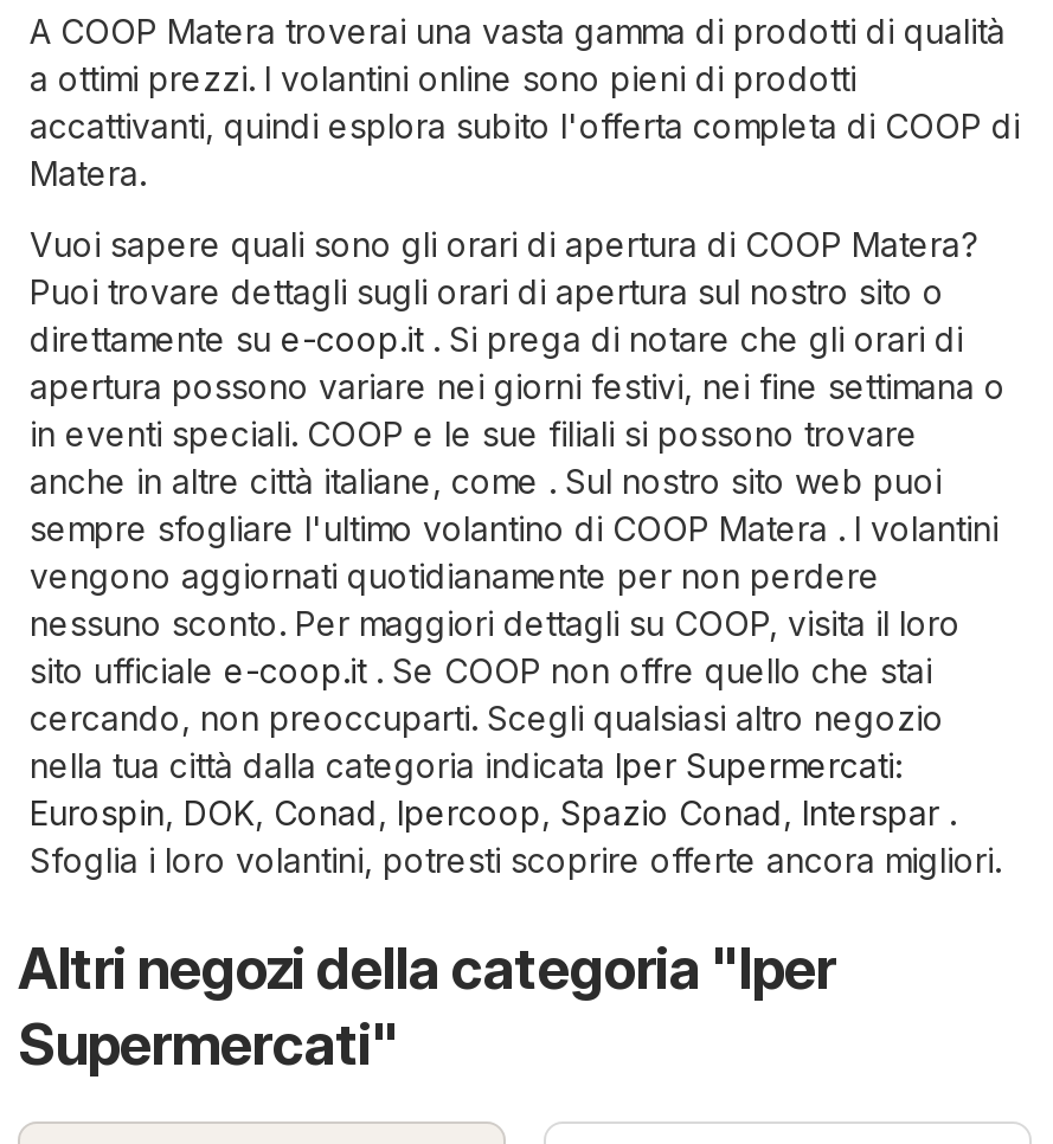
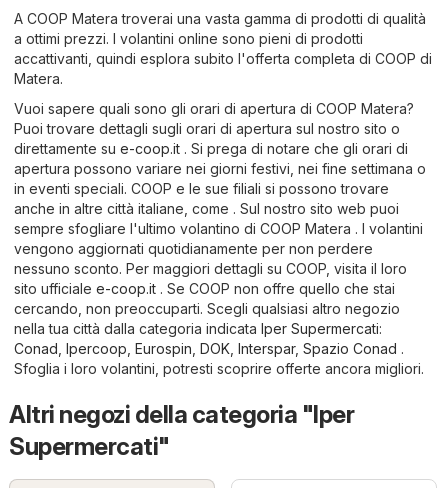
[30,793,956,833] Eurospin, DOK, Conad, Ipercoop, Spazio Conad, Interspar. -> [14,340,404,357] Conad, Ipercoop, Eurospin, DOK, Interspar, Spazio Conad.

